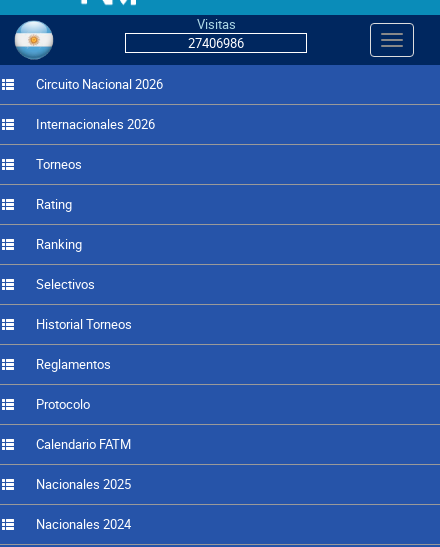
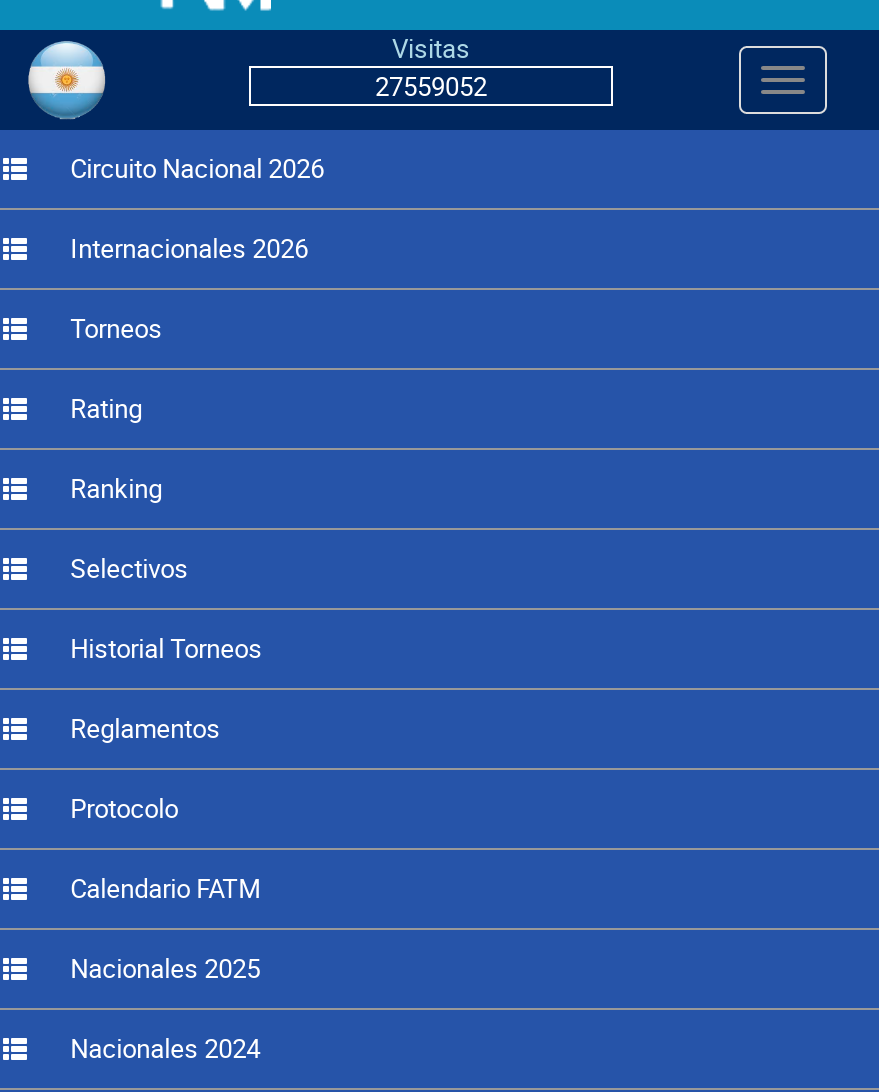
[188,34,244,52] 27406986 -> [375,68,487,104] 27559052

